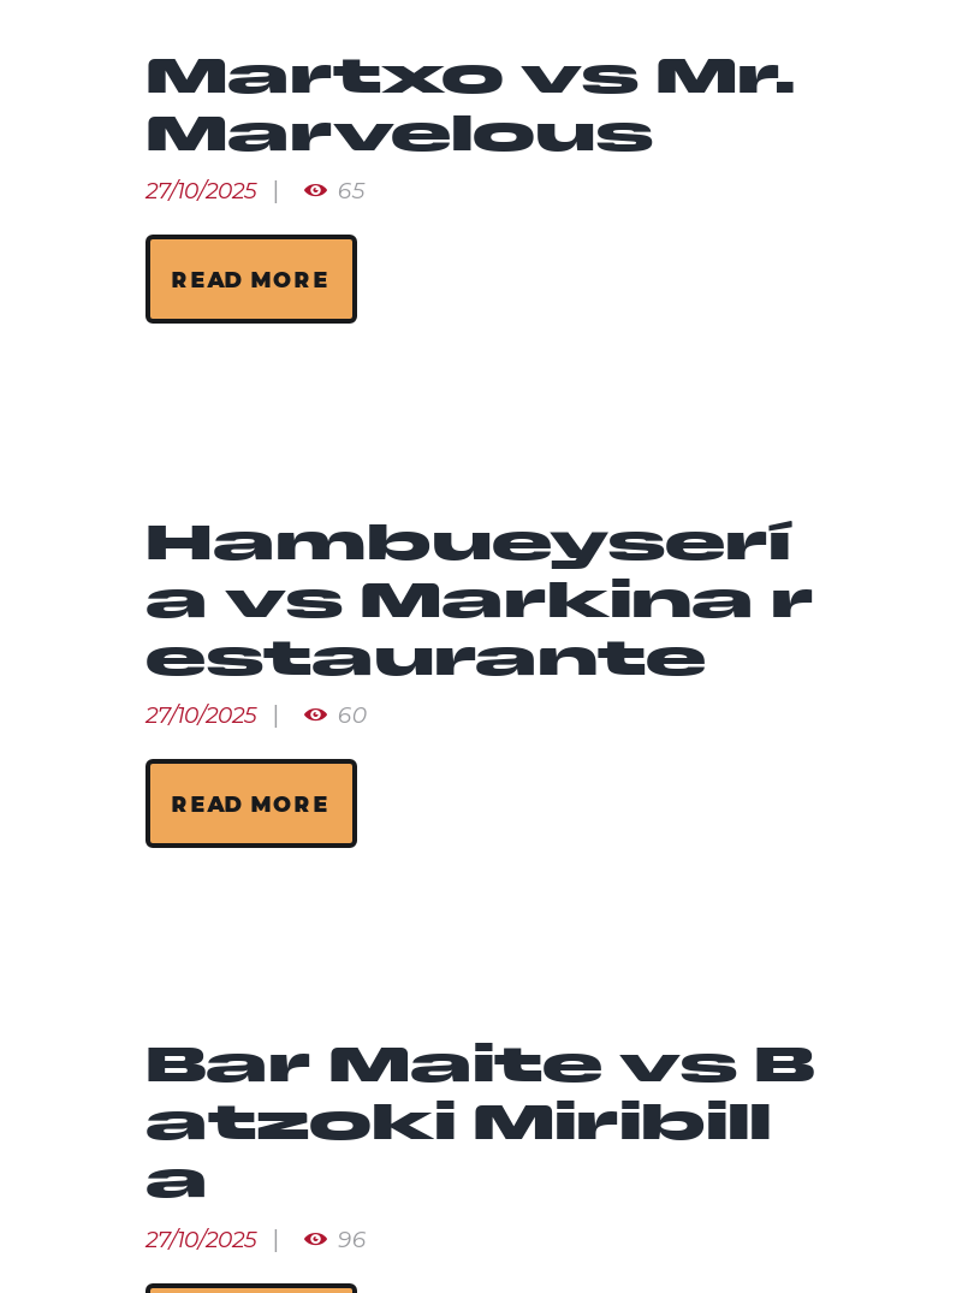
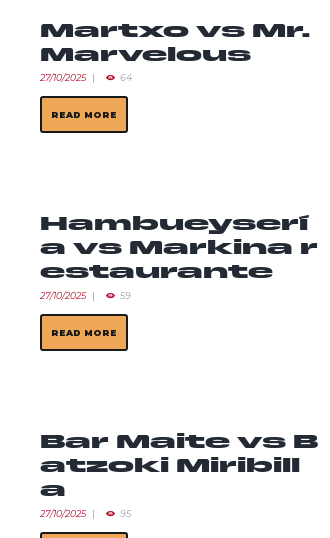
[337,177,364,203] 65 -> [120,72,132,83] 64
[337,701,366,727] 60 -> [120,290,131,301] 59
[337,1225,366,1251] 96 -> [120,508,131,519] 95

